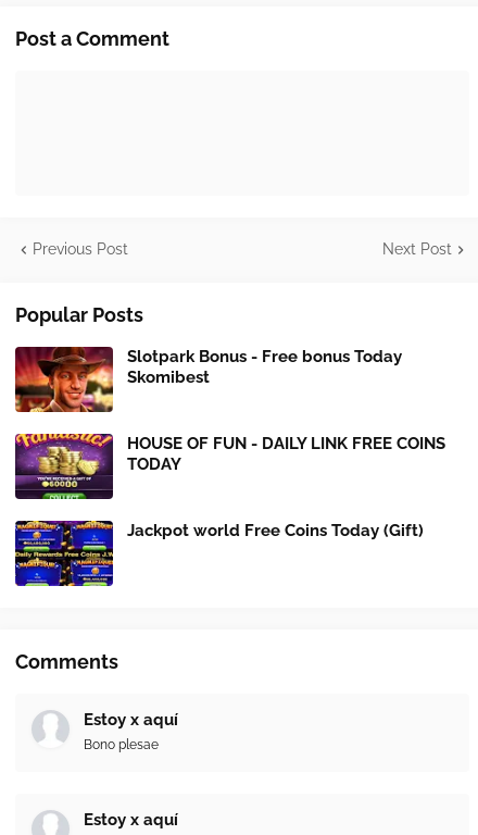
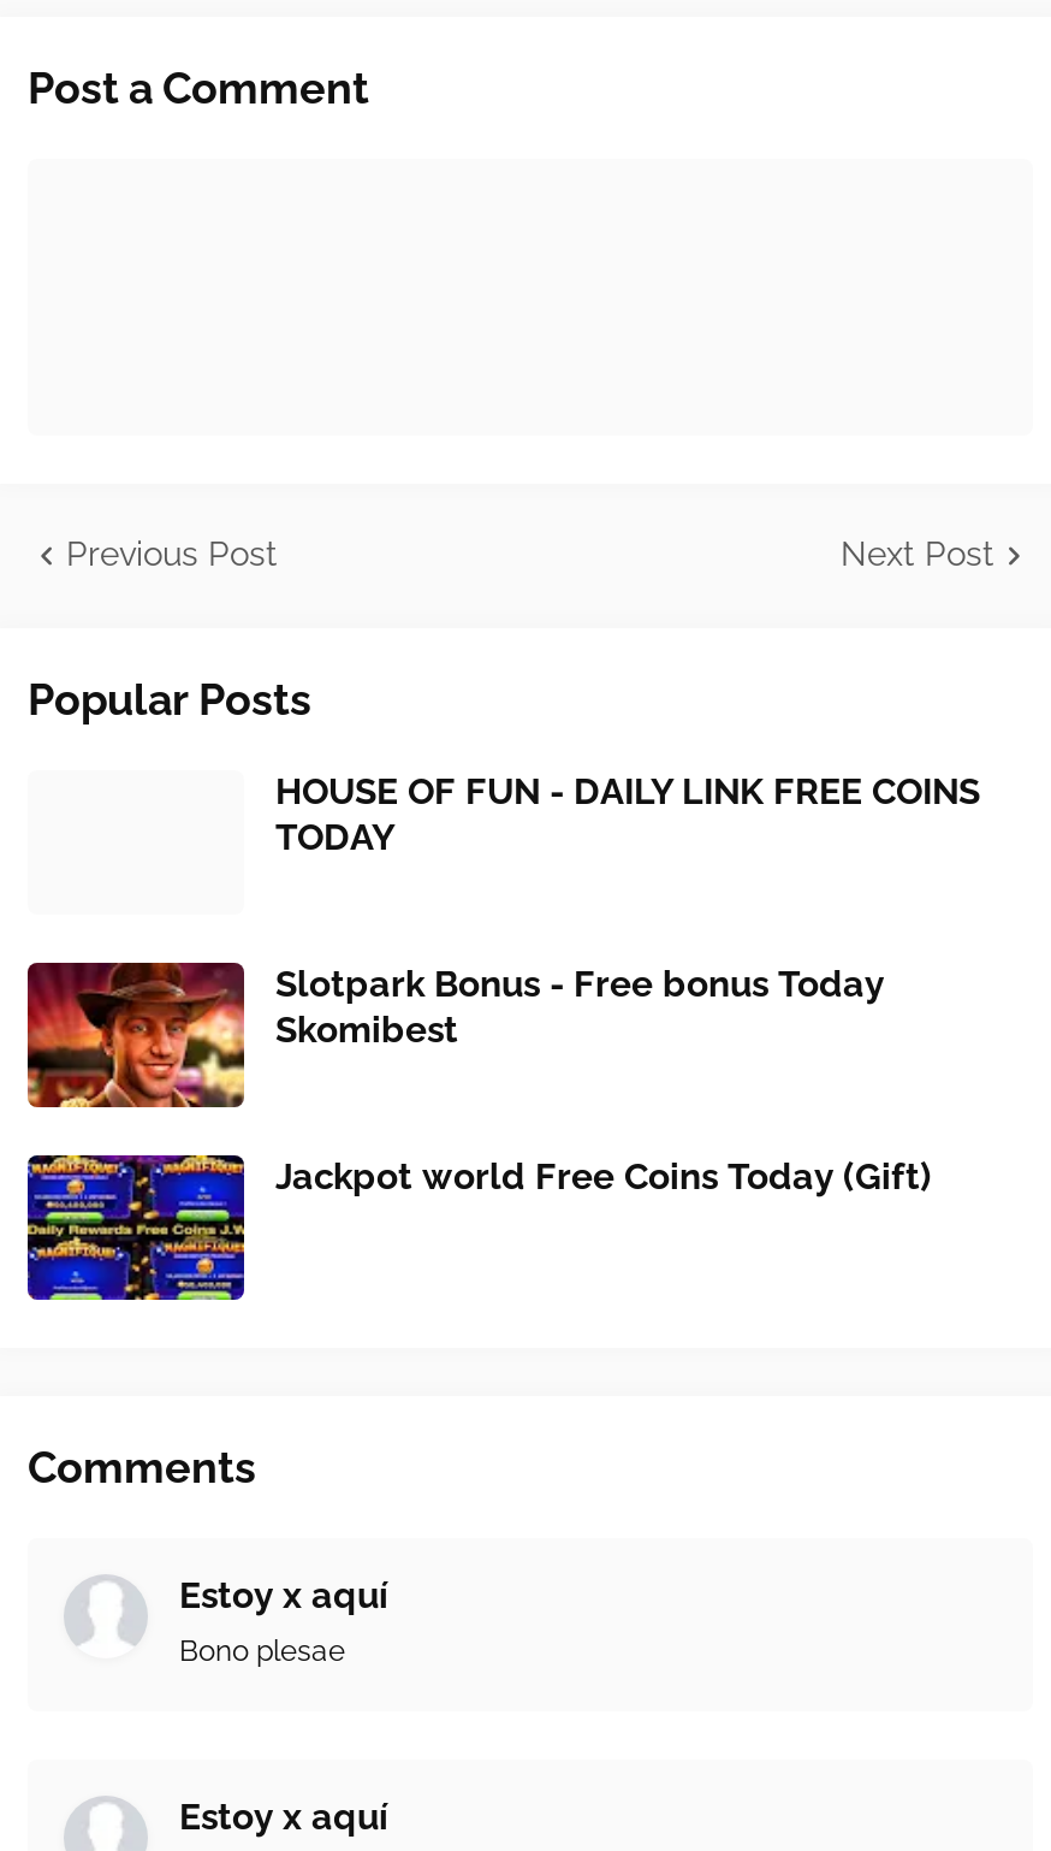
moved [13,345,402,414] -> [23,958,884,1112]: [image] | Slotpark Bonus - Free bonus Today | Skomibest
[14,433,114,500] [image] -> none
moved [127,434,445,474] -> [275,771,980,860]: HOUSE OF FUN - DAILY LINK FREE COINS | TODAY

